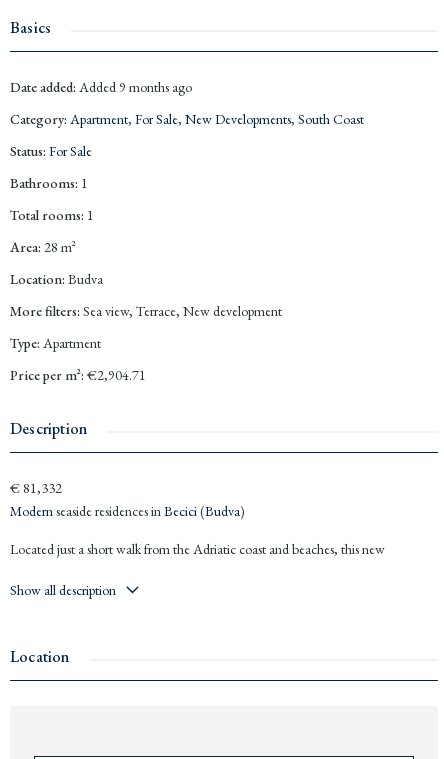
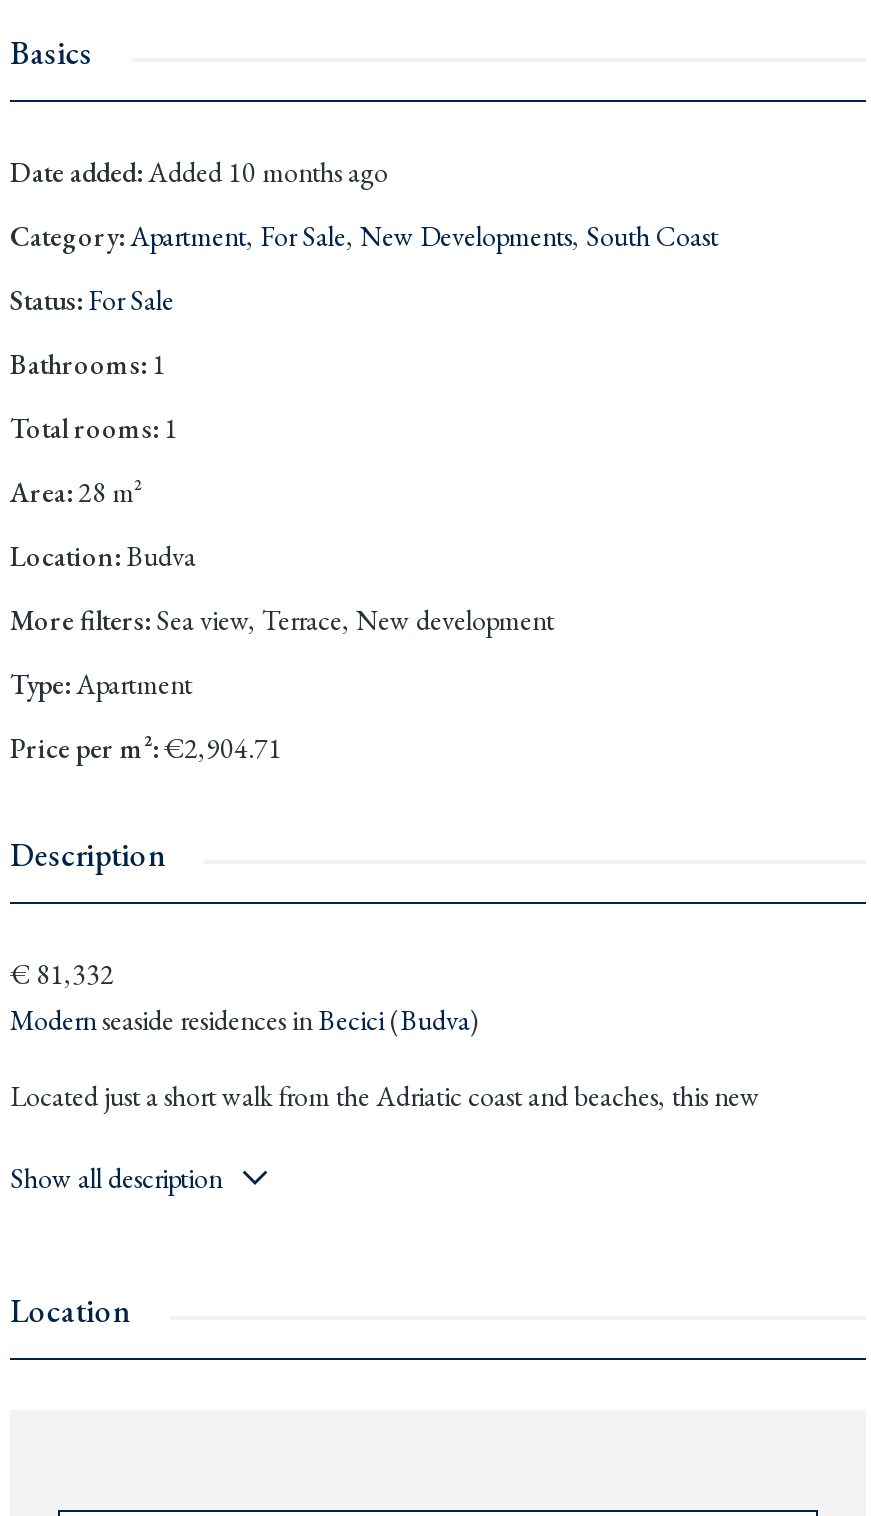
[10,78,192,96] Date added: Added 9 months ago -> [10,154,388,190] Date added: Added 10 months ago

